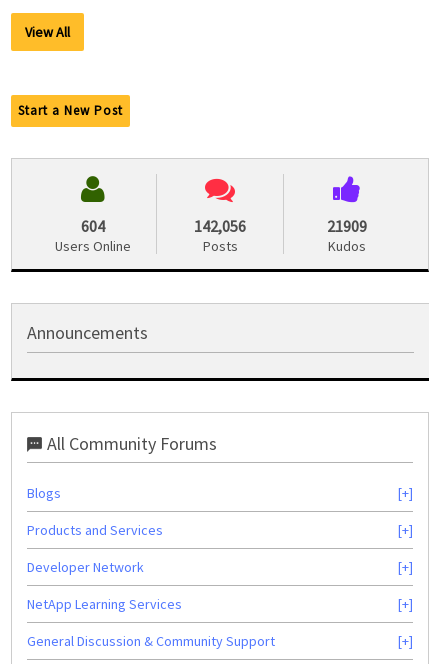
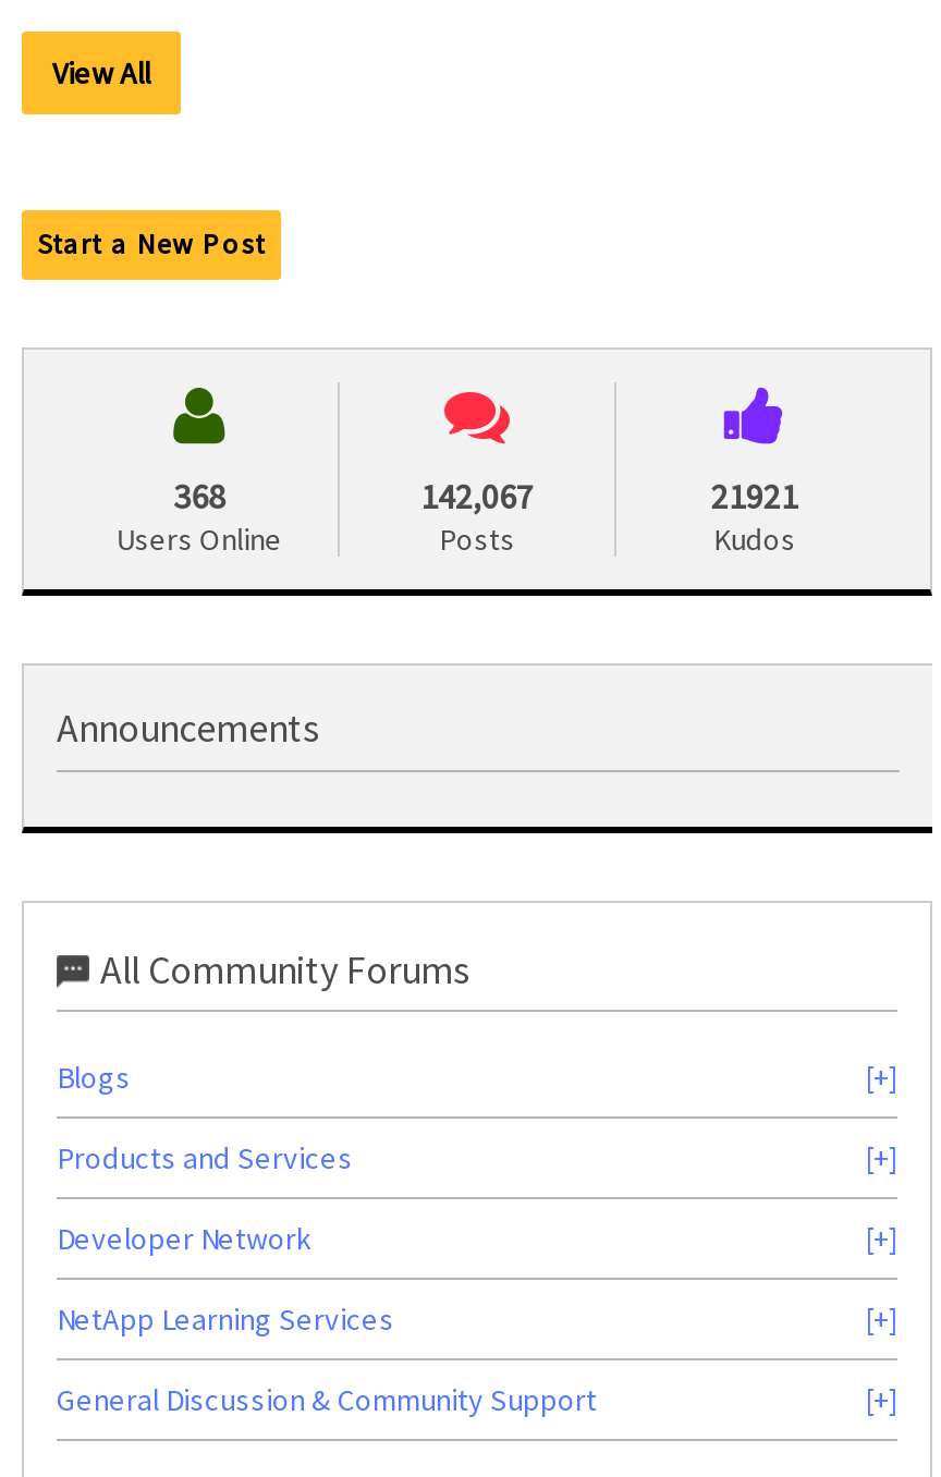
[81,216,105,236] 604 -> [173,474,226,517] 368
[194,216,246,236] 142,056 -> [420,474,534,517] 142,067
[327,216,367,236] 21909 -> [711,474,798,517] 21921

